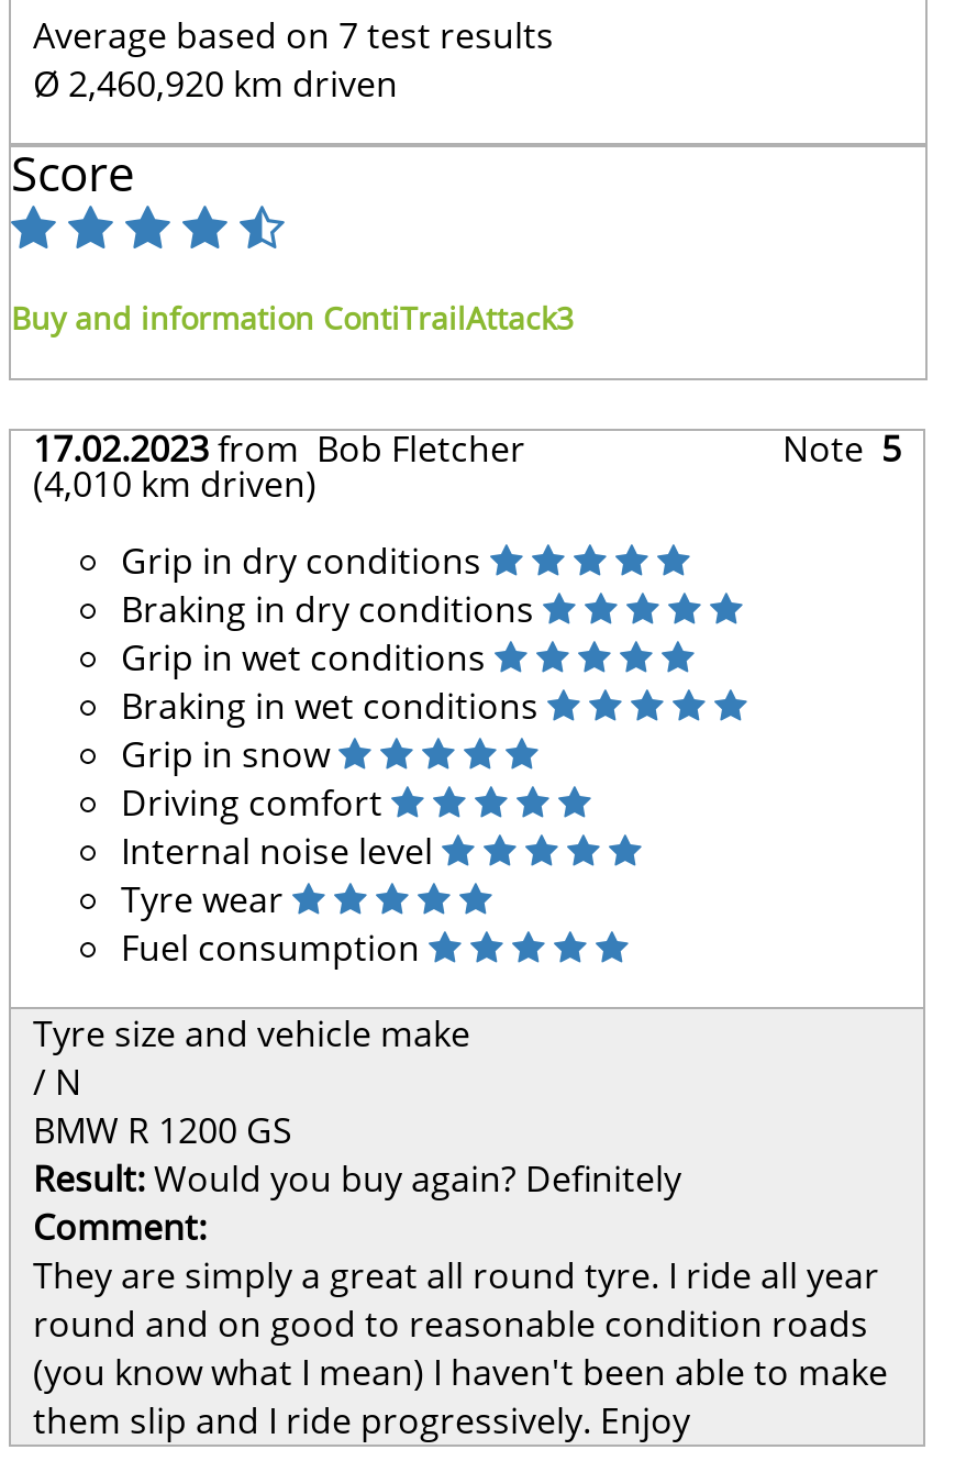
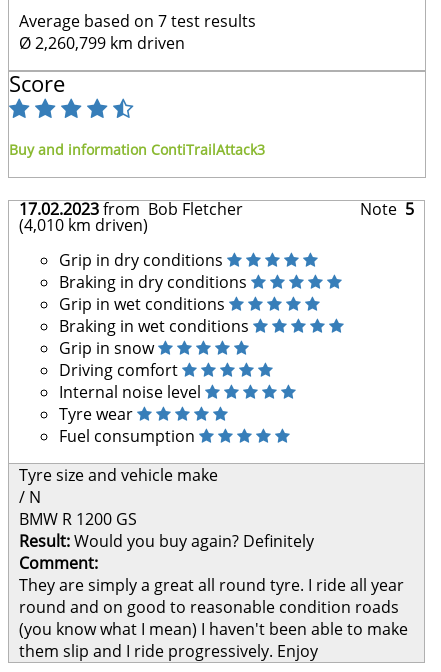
[33,60,398,108] Ø 2,460,920 km driven -> [19,32,185,54] Ø 2,260,799 km driven

